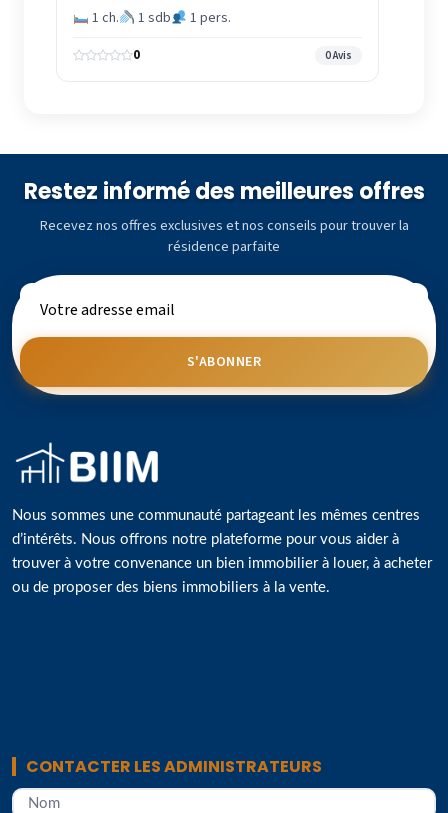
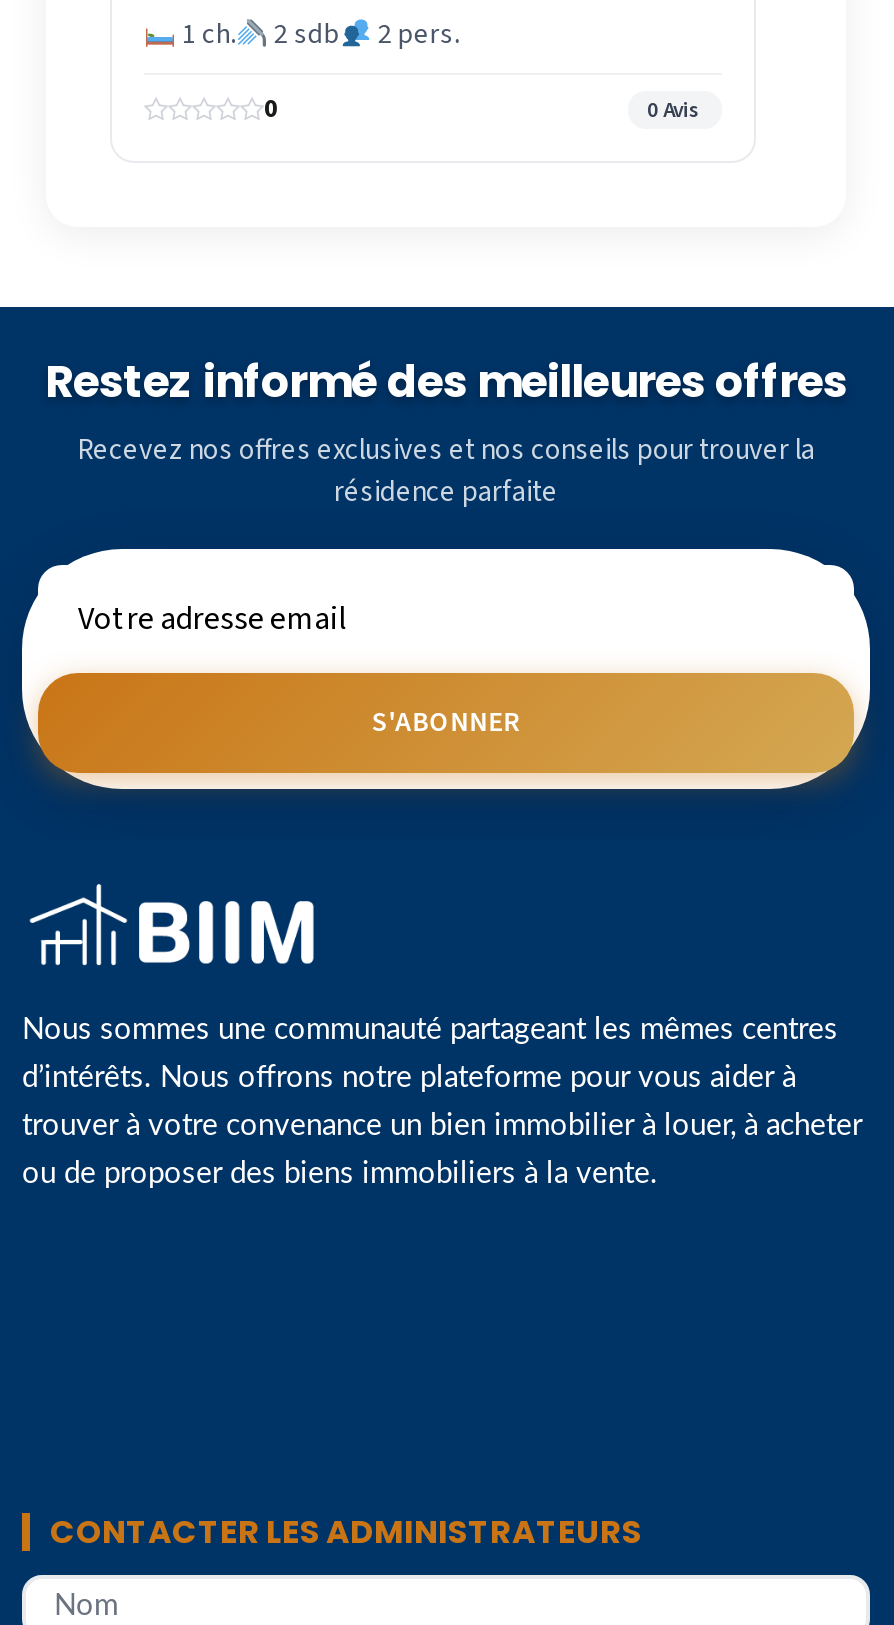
[135,8,171,28] 1 sdb -> [268,15,340,55] 2 sdb
[187,8,231,28] 1 pers. -> [372,15,460,55] 2 pers.

